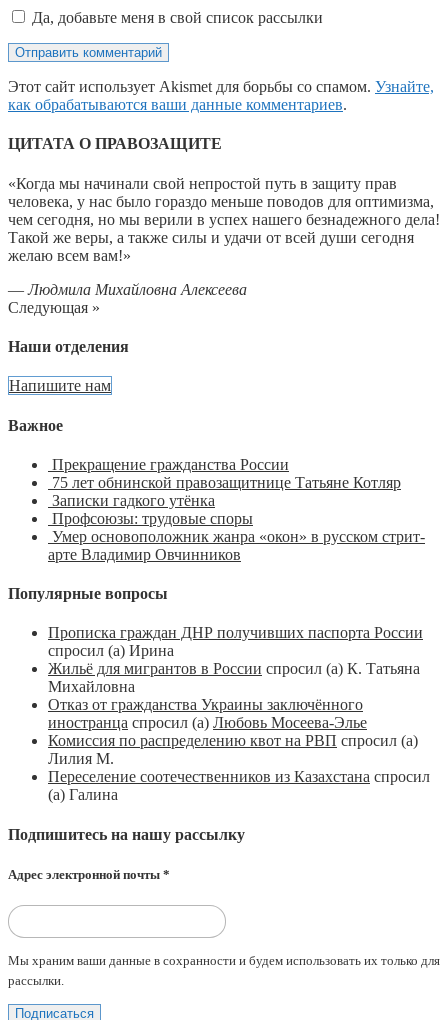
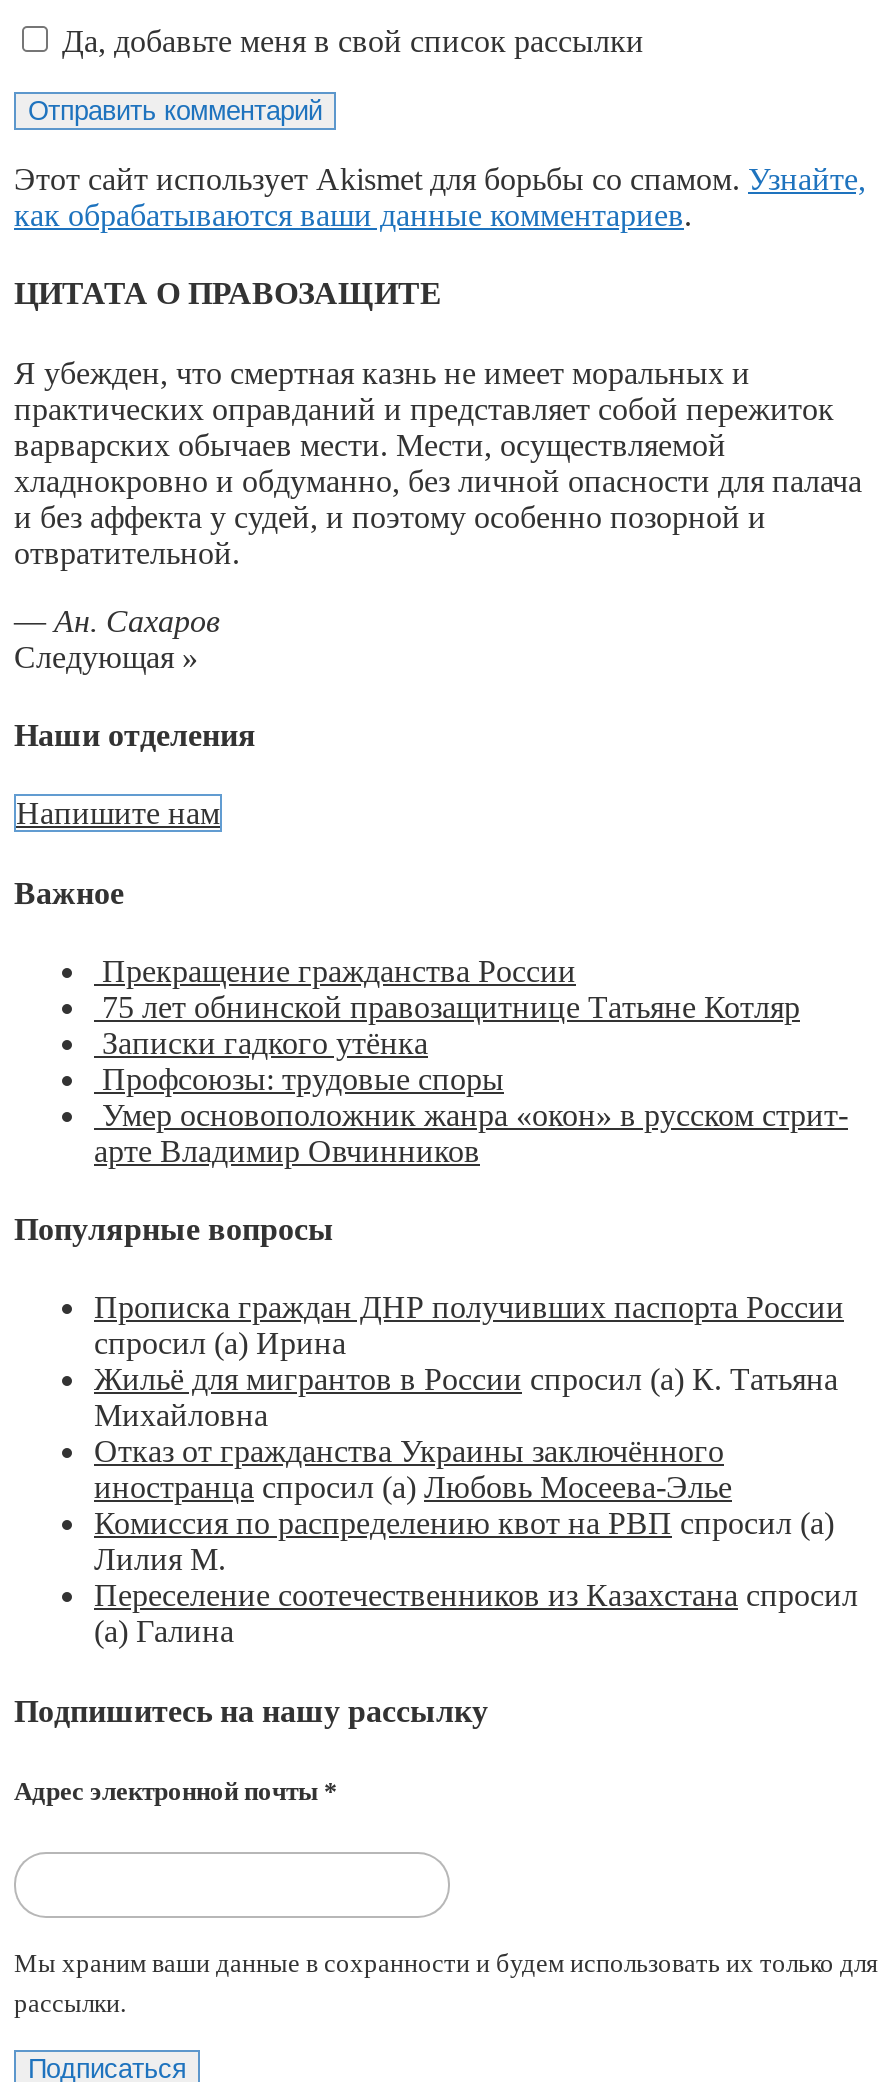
[8,175,440,264] «Когда мы начинали свой непростой путь в защиту прав | человека, у нас было гораздо меньше поводов для оптимизма, | чем сегодня, но мы верили в успех нашего безнадежного дела! | Такой же веры, а также силы и удачи от всей души сегодня | желаю всем вам!» -> [14,356,862,570] Я убежден, что смертная казнь не имеет моральных и | практических оправданий и представляет собой пережиток | варварских обычаев мести. Мести, осуществляемой | хладнокровно и обдуманно, без личной опасности для палача | и без аффекта у судей, и поэтому особенно позорной и | отвратительной.
[8,281,247,298] — Людмила Михайловна Алексеева -> [14,604,220,638] — Ан. Сахаров

